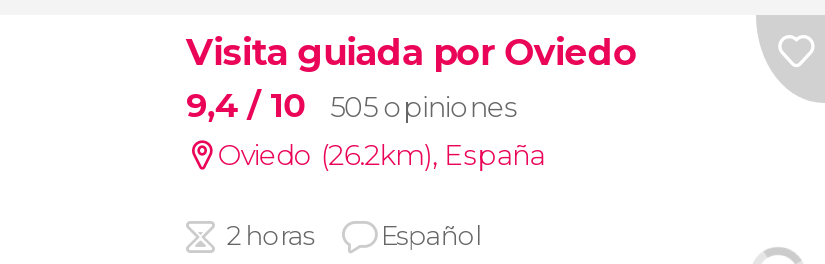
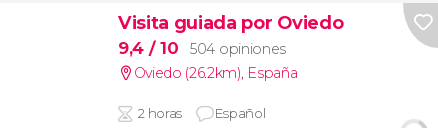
[186,84,518,124] 9,4 / 10 505 opiniones -> [118,38,286,58] 9,4 / 10 504 opiniones

